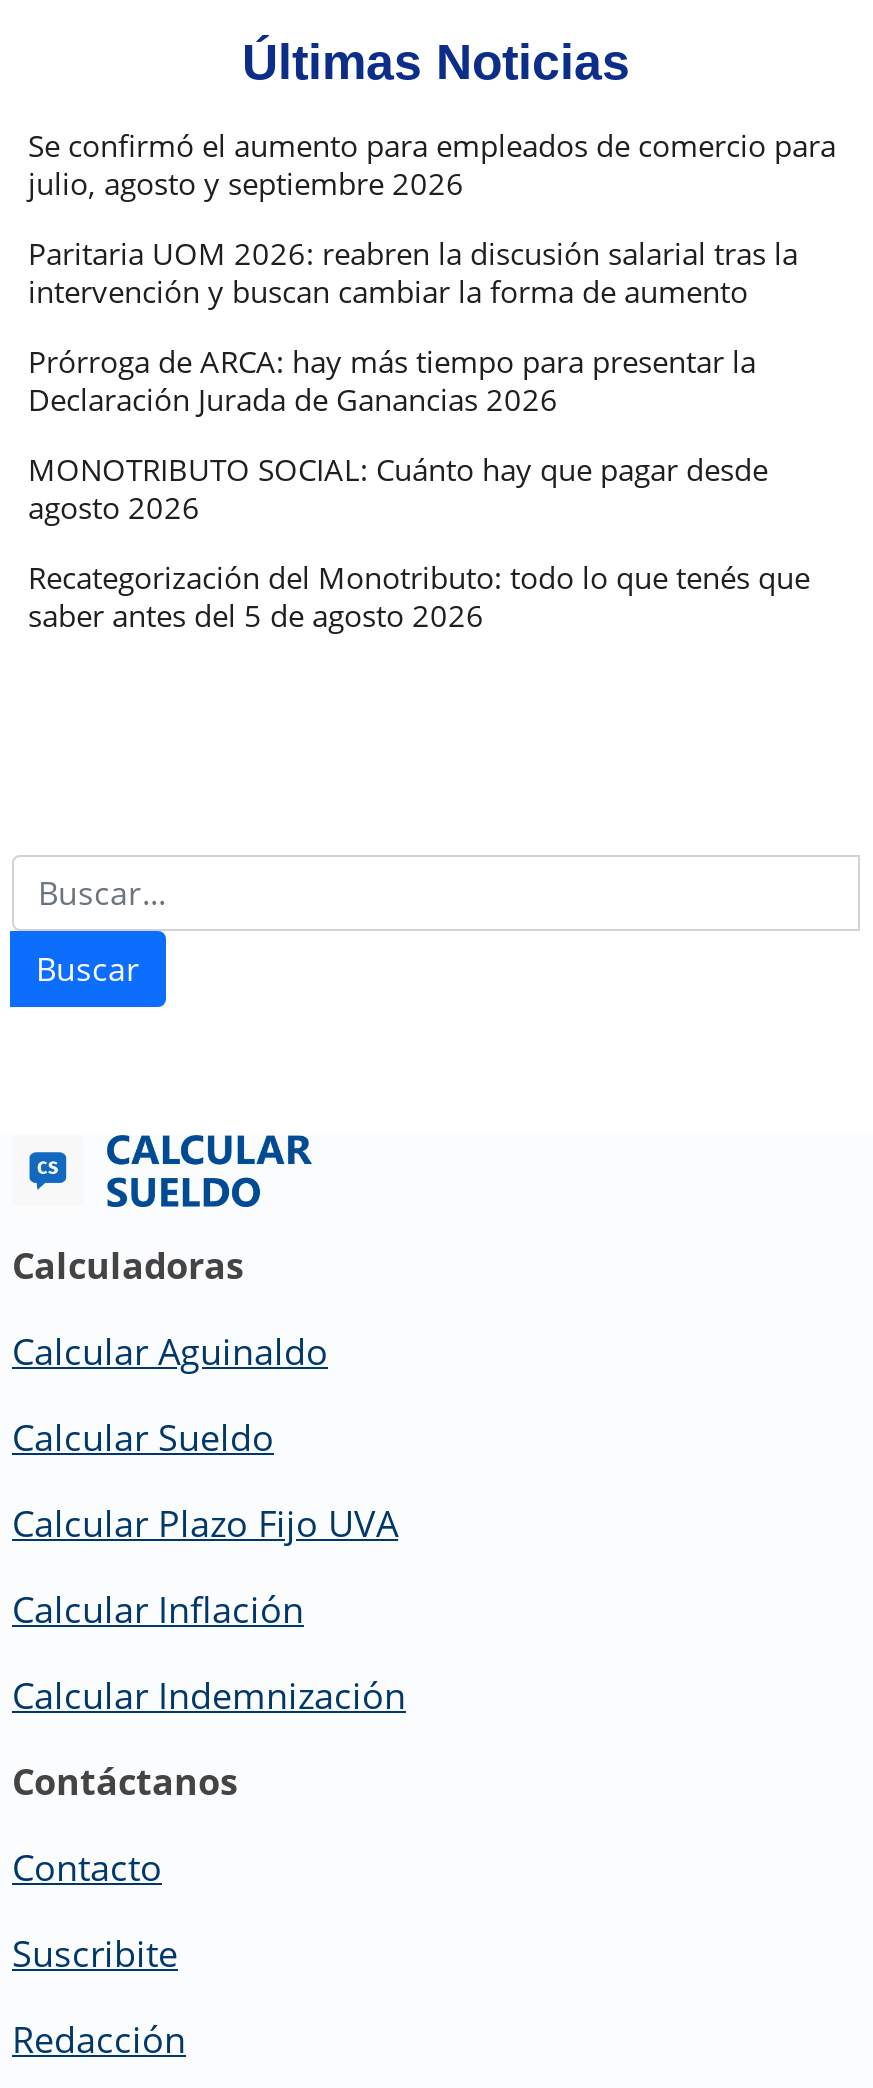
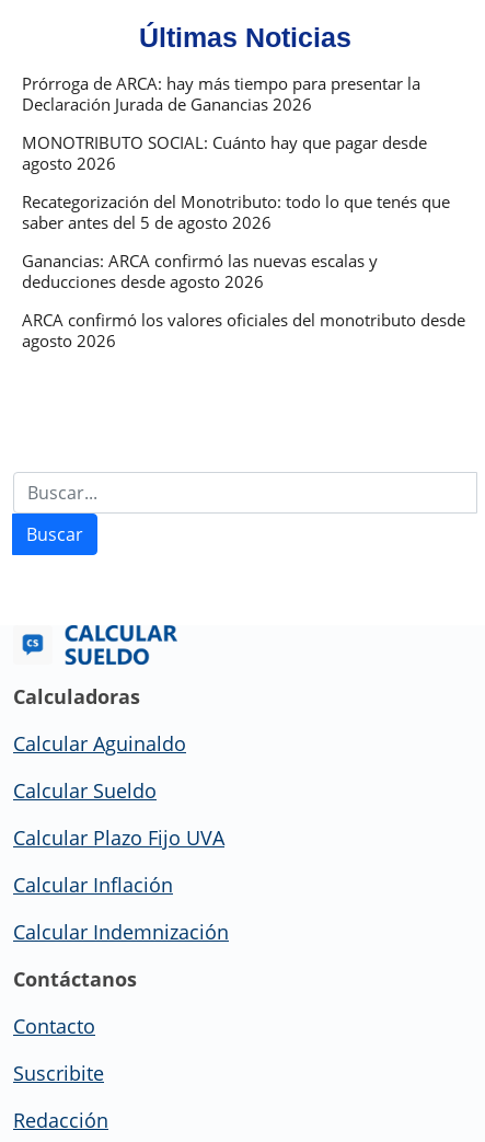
[28,125,836,311] Se confirmó el aumento para empleados de comercio para | julio, agosto y septiembre 2026 | Paritaria UOM 2026: reabren la discusión salarial tras la | intervención y buscan cambiar la forma de aumento -> none
moved [28,341,810,635] -> [22,72,450,233]: Prórroga de ARCA: hay más tiempo para presentar la | Declaración Jurada de Ganancias 2026 | MONOTRIBUTO SOCIAL: Cuánto hay que pagar desde | agosto 2026 | Recategorización del Monotributo: todo lo que tenés que | saber antes del 5 de agosto 2026
none -> [22,249,465,351] Ganancias: ARCA confirmó las nuevas escalas y | deducciones desde agosto 2026 | ARCA confirmó los valores oficiales del monotributo desde | agosto 2026

